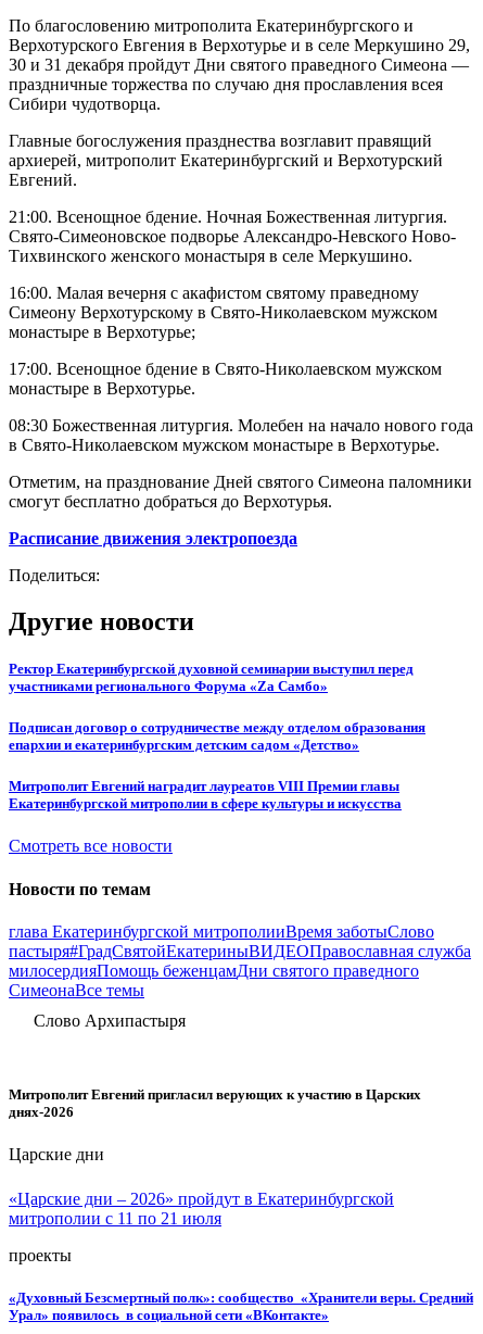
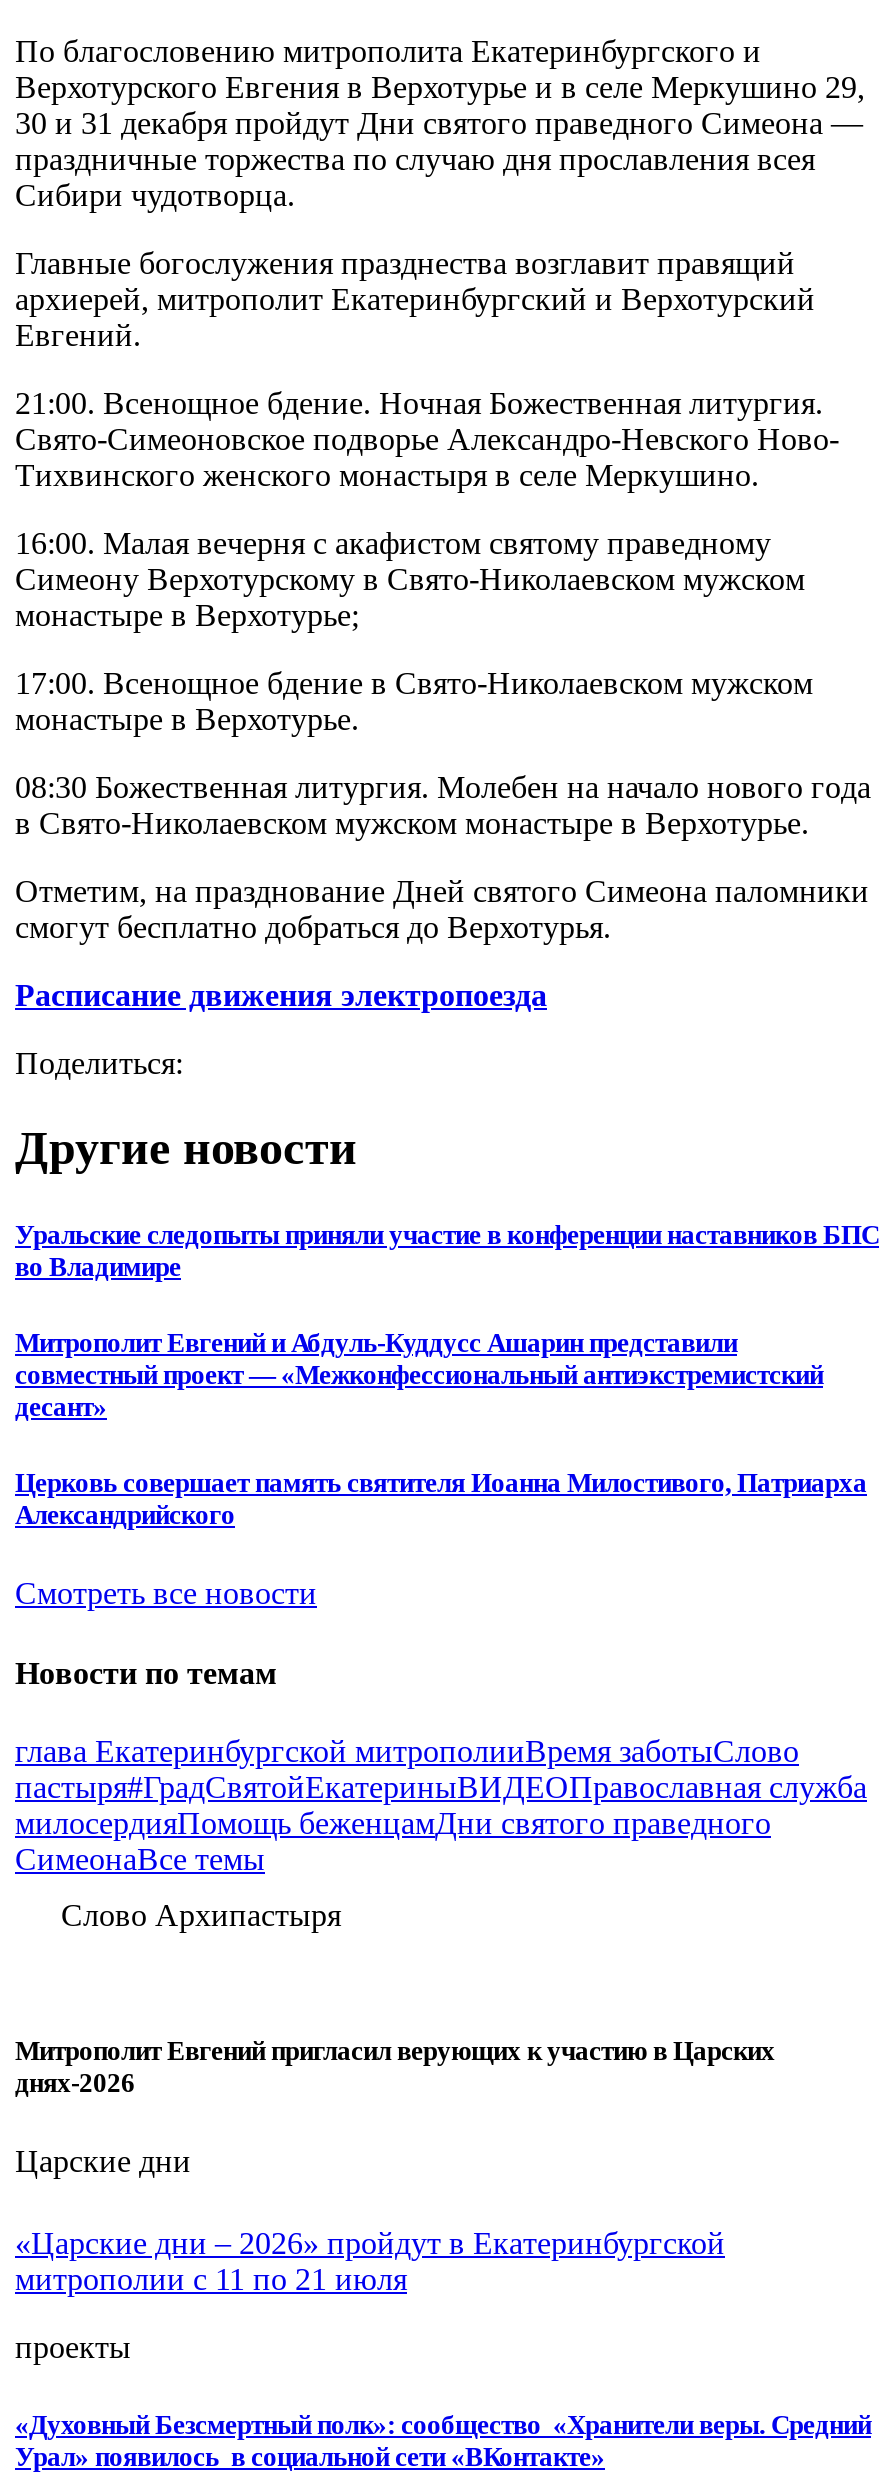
[9,660,414,694] Ректор Екатеринбургской духовной семинарии выступил перед | участниками регионального Форума «Zа Самбо» -> [15,1220,879,1282] Уральские следопыты приняли участие в конференции наставников БПС | во Владимире
[9,719,425,753] Подписан договор о сотрудничестве между отделом образования | епархии и екатеринбургским детским садом «Детство» -> [15,1328,823,1422] Митрополит Евгений и Абдуль-Куддусc Ашарин представили | совместный проект — «Межконфессиональный антиэкстремистский | десант»
[9,778,402,812] Митрополит Евгений наградит лауреатов VIII Премии главы | Екатеринбургской митрополии в сфере культуры и искусства -> [15,1469,867,1531] Церковь совершает память святителя Иоанна Милостивого, Патриарха | Александрийского

